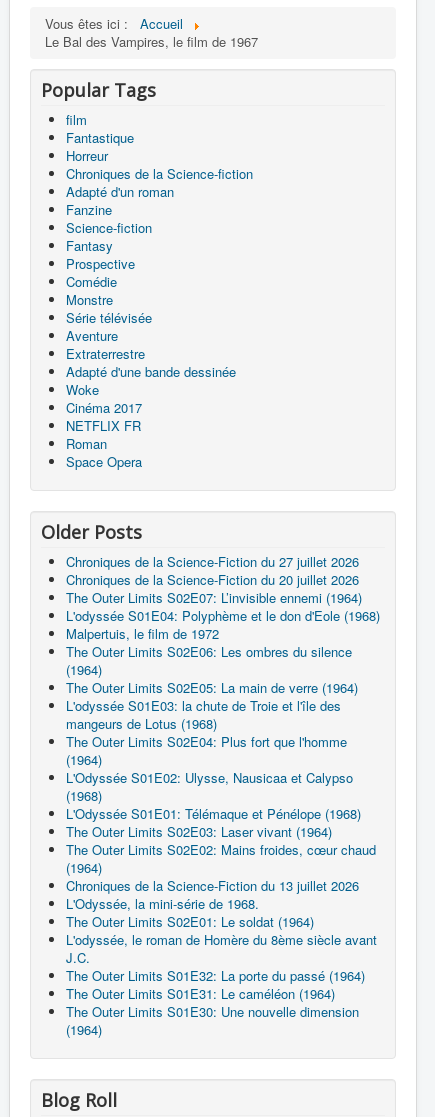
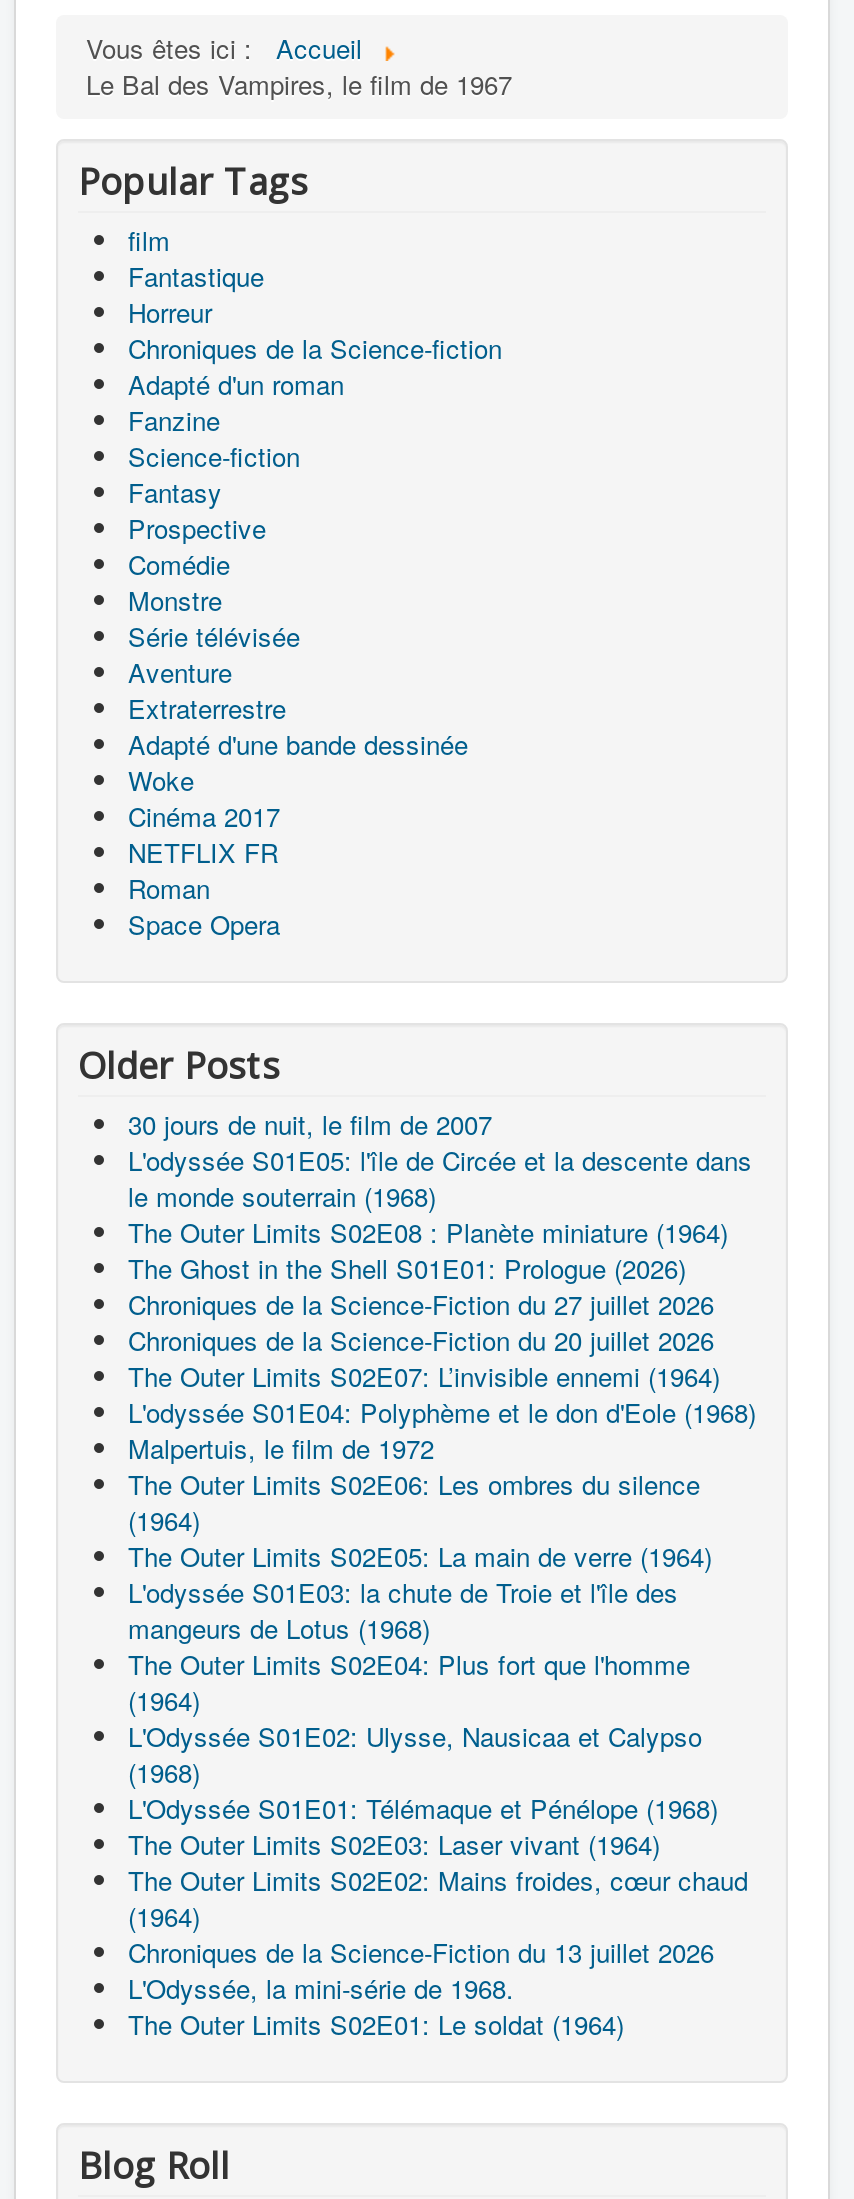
none -> [128,1105,752,1287] 30 jours de nuit, le film de 2007 | L'odyssée S01E05: l'île de Circée et la descente dans | le monde souterrain (1968) | The Outer Limits S02E08 : Planète miniature (1964) | The Ghost in the Shell S01E01: Prologue (2026)
moved [66,552,380,931] -> [128,1285,756,2043]: Chroniques de la Science-Fiction du 27 juillet 2026 | Chroniques de la Science-Fiction du 20 juillet 2026 | The Outer Limits S02E07: L’invisible ennemi (1964) | ... | L'Odyssée, la mini-série de 1968. | The Outer Limits S02E01: Le soldat (1964)
[66,930,377,1039] L'odyssée, le roman de Homère du 8ème siècle avant | J.C. | The Outer Limits S01E32: La porte du passé (1964) | The Outer Limits S01E31: Le caméléon (1964) | The Outer Limits S01E30: Une nouvelle dimension | (1964) -> none

